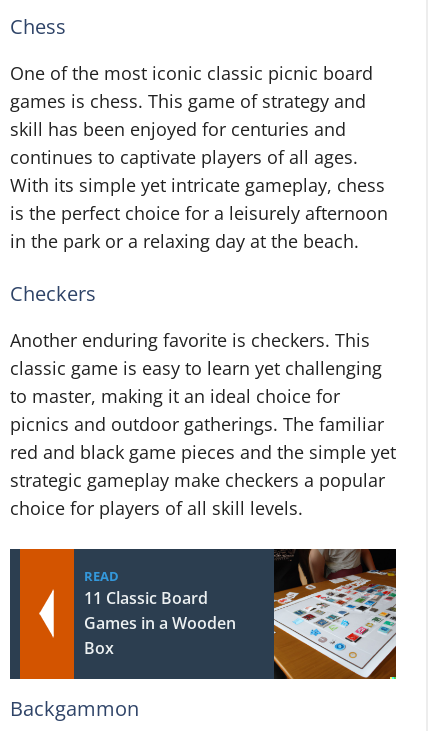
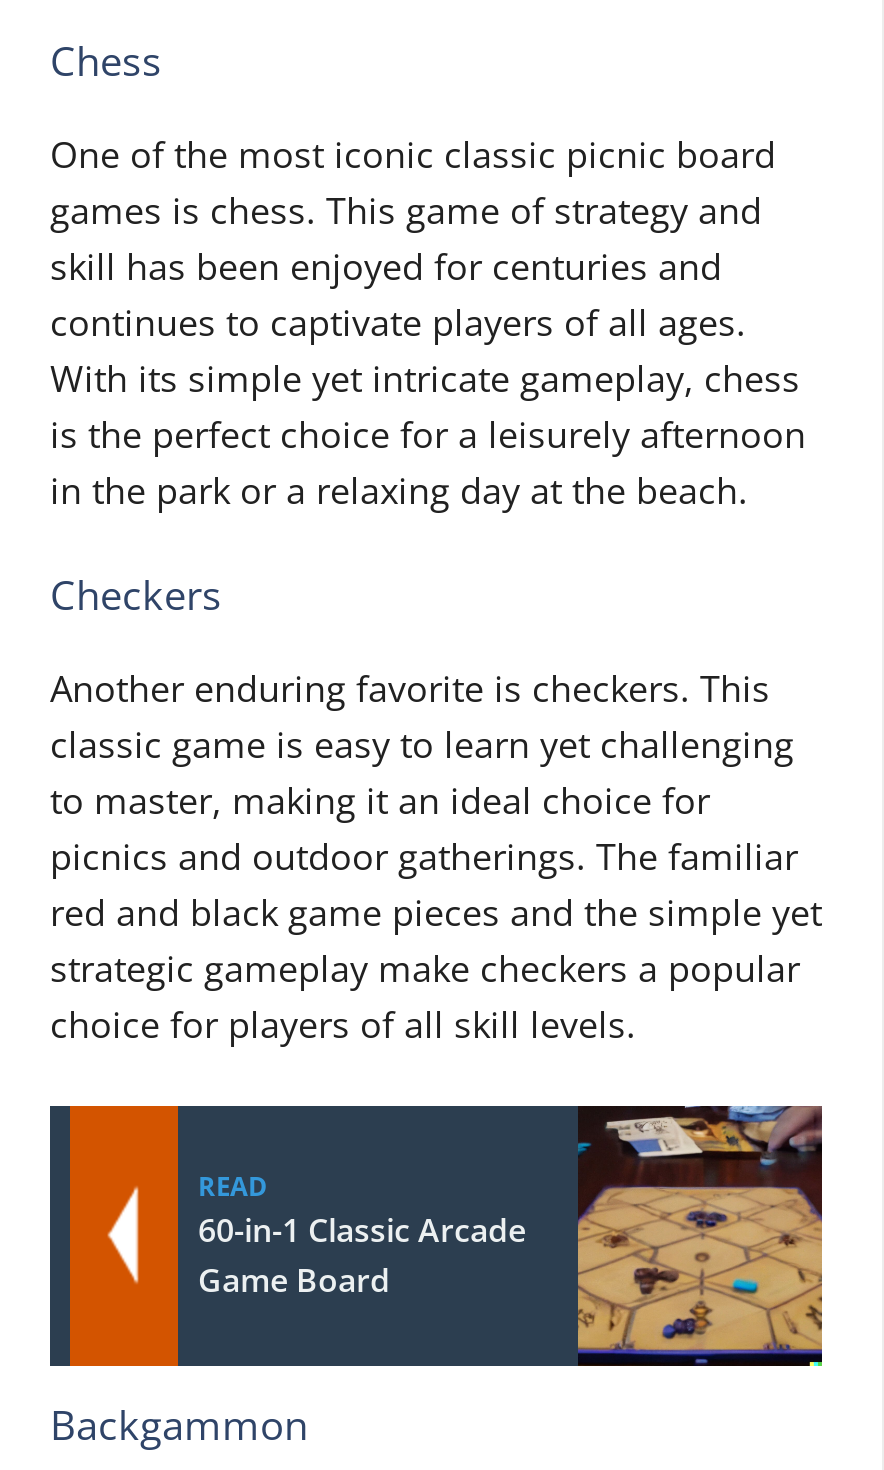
[84,548,397,680] [image] | 11 Classic Board | Games in a Wooden | Box -> [198,1104,824,1368] [image] | 60-in-1 Classic Arcade | Game Board

